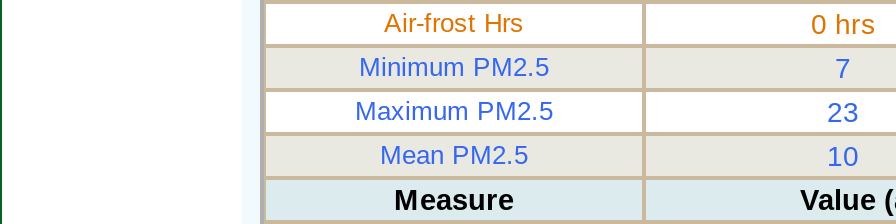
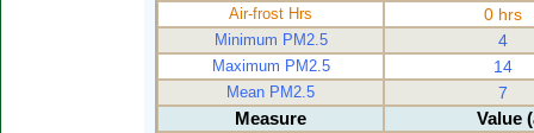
[835,52,851,84] 7 -> [498,31,507,50] 4
[827,96,859,128] 23 -> [493,57,512,76] 14
[827,140,859,172] 10 -> [498,83,507,102] 7

